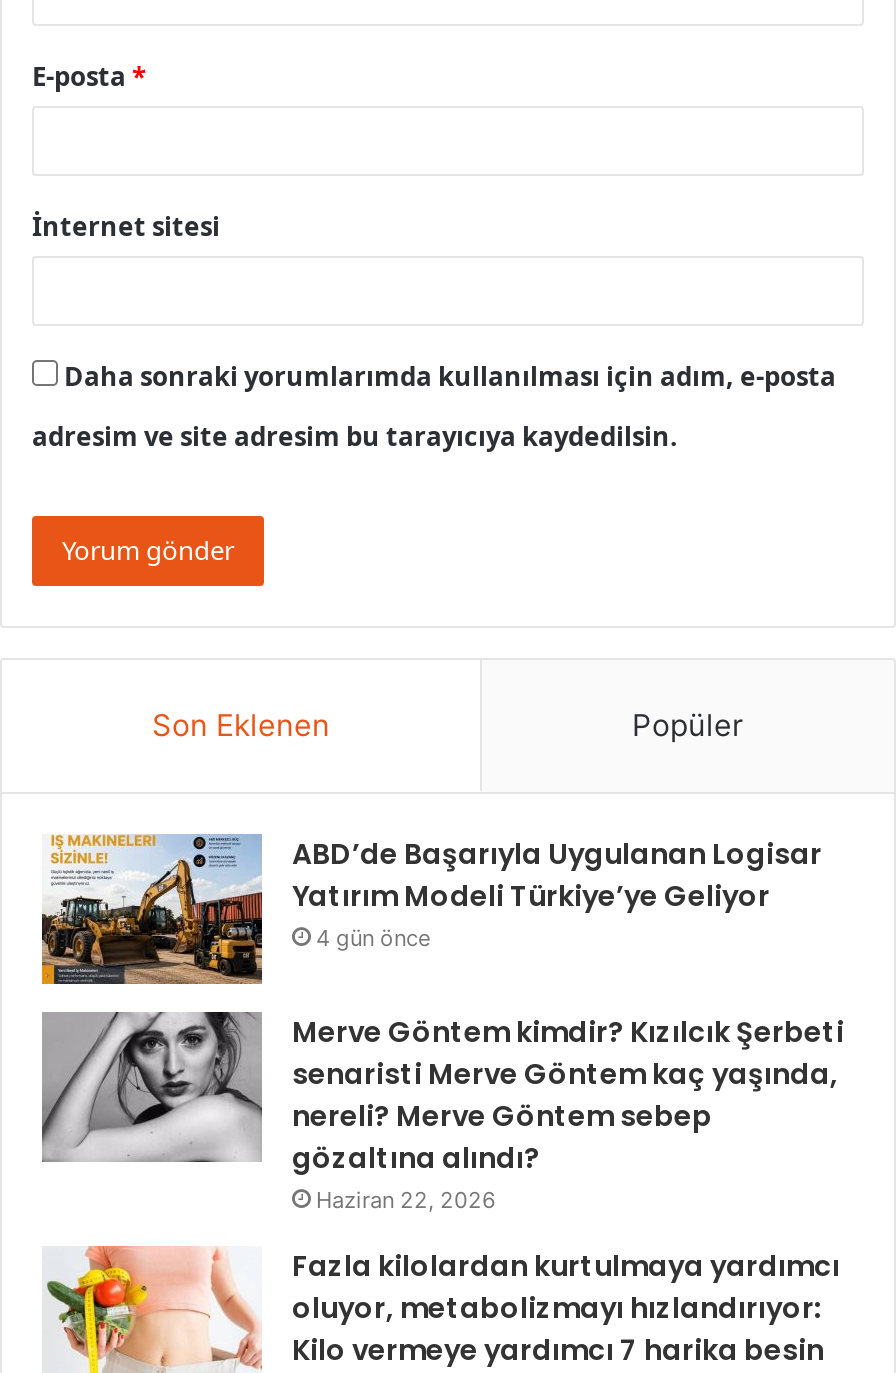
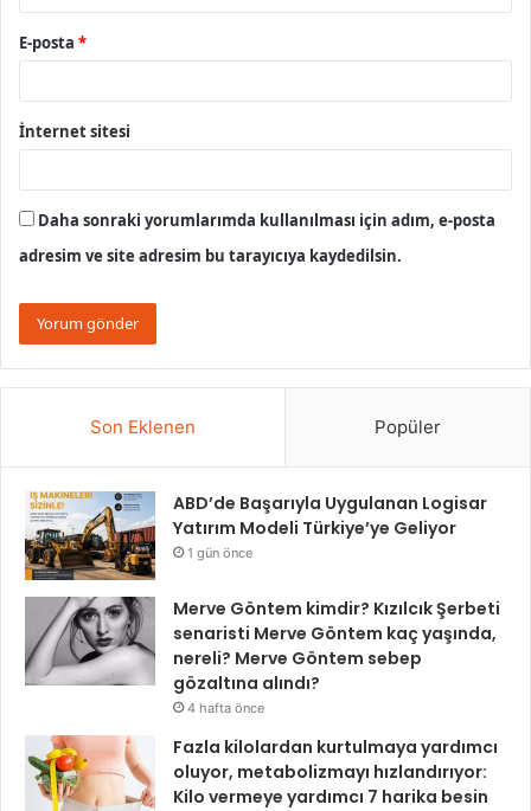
[316,924,430,952] 4 gün önce -> [187,545,252,562] 1 gün önce
[316,1186,496,1214] Haziran 22, 2026 -> [187,700,264,717] 4 hafta önce

